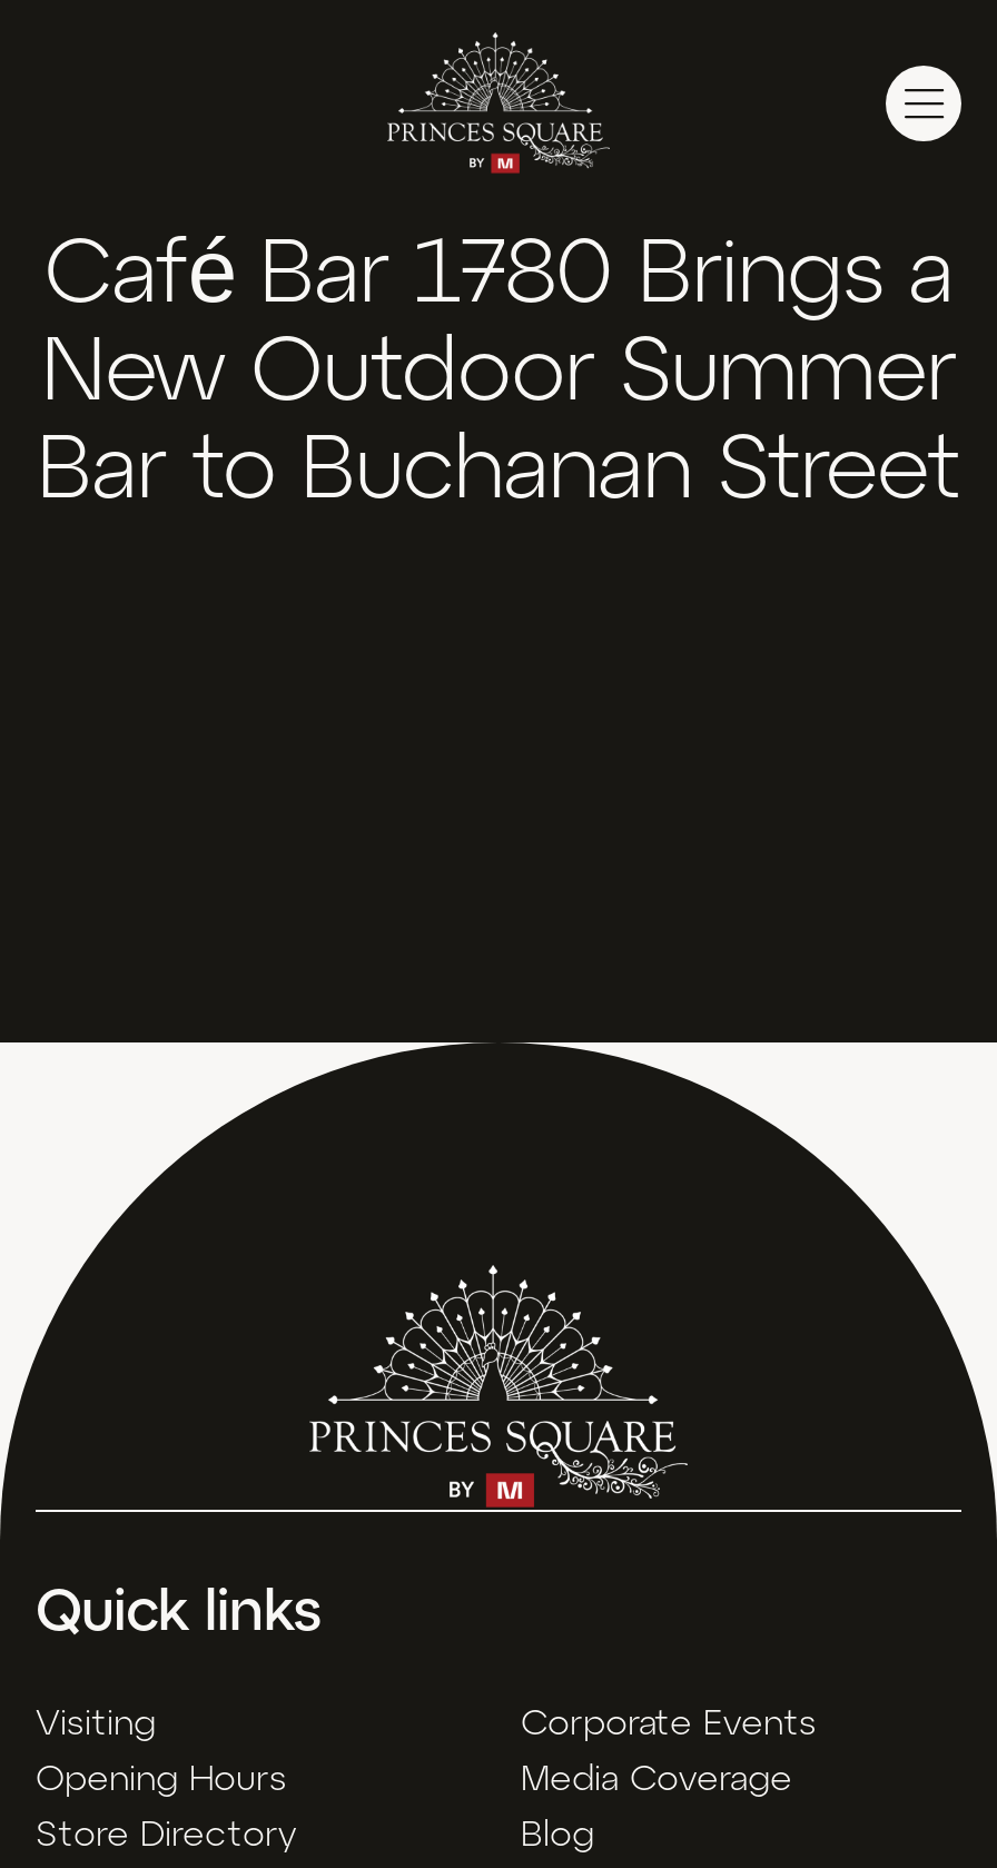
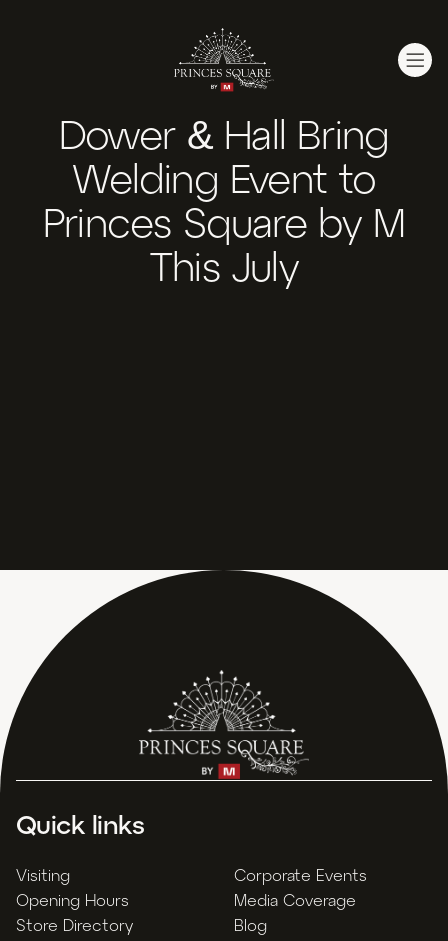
[37,236,960,516] Café Bar 1780 Brings a | New Outdoor Summer | Bar to Buchanan Street -> [43,119,405,289] Dower & Hall Bring | Welding Event to | Princes Square by M | This July

